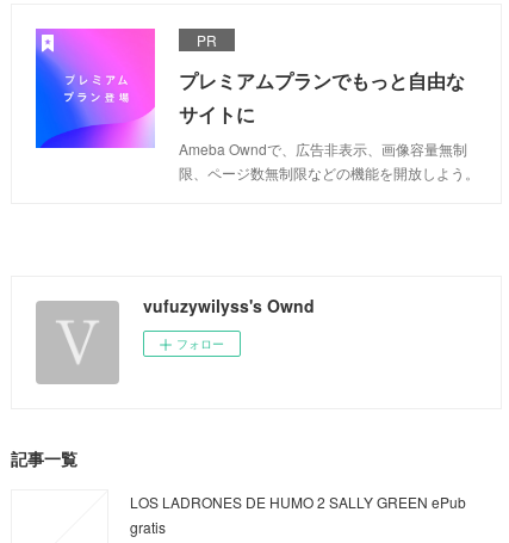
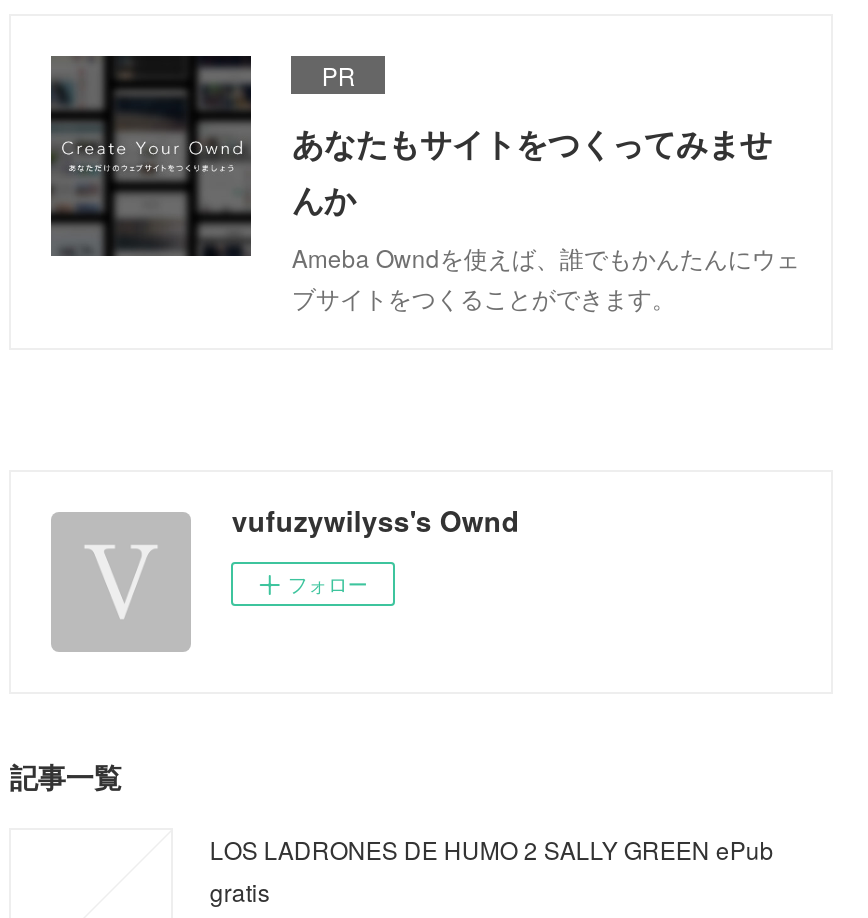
[35,27,480,183] [image] | プレミアムプランでもっと自由な | サイトに | Ameba Owndで、広告非表示、画像容量無制 | 限、ページ数無制限などの機能を開放しよう。 -> [49,54,800,315] [image] | あなたもサイトをつくってみませ | んか | Ameba Owndを使えば、誰でもかんたんにウェ | ブサイトをつくることができます。

